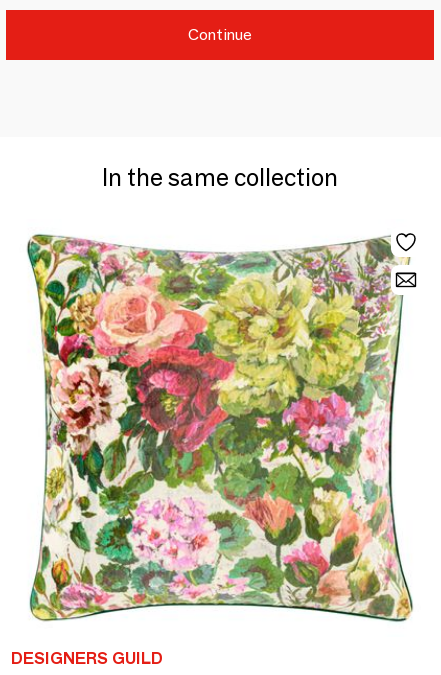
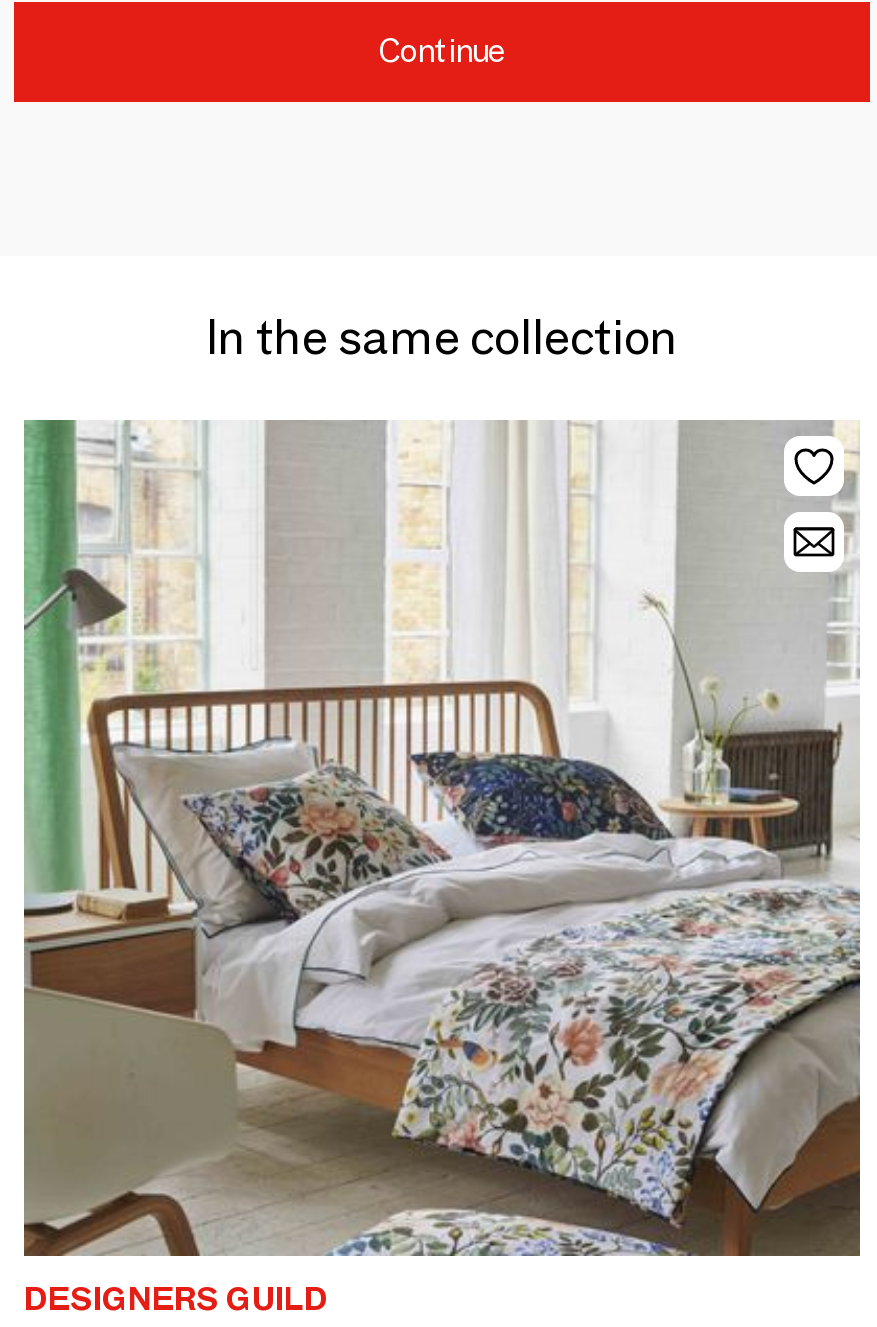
[11,219,429,637] [image] -> [22,418,862,1258] [image]

